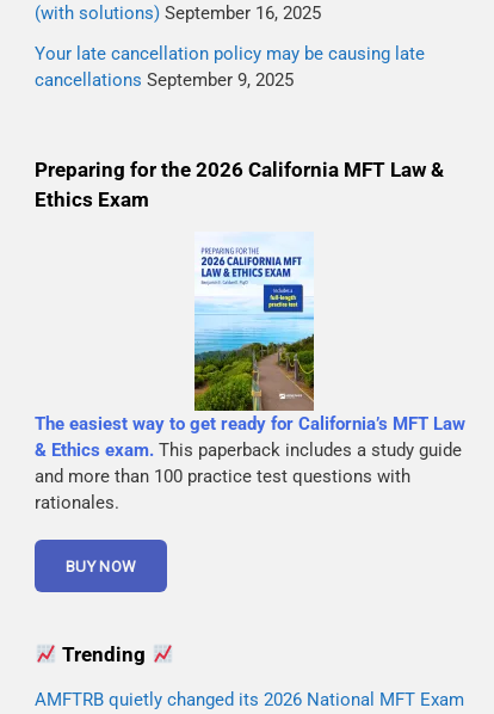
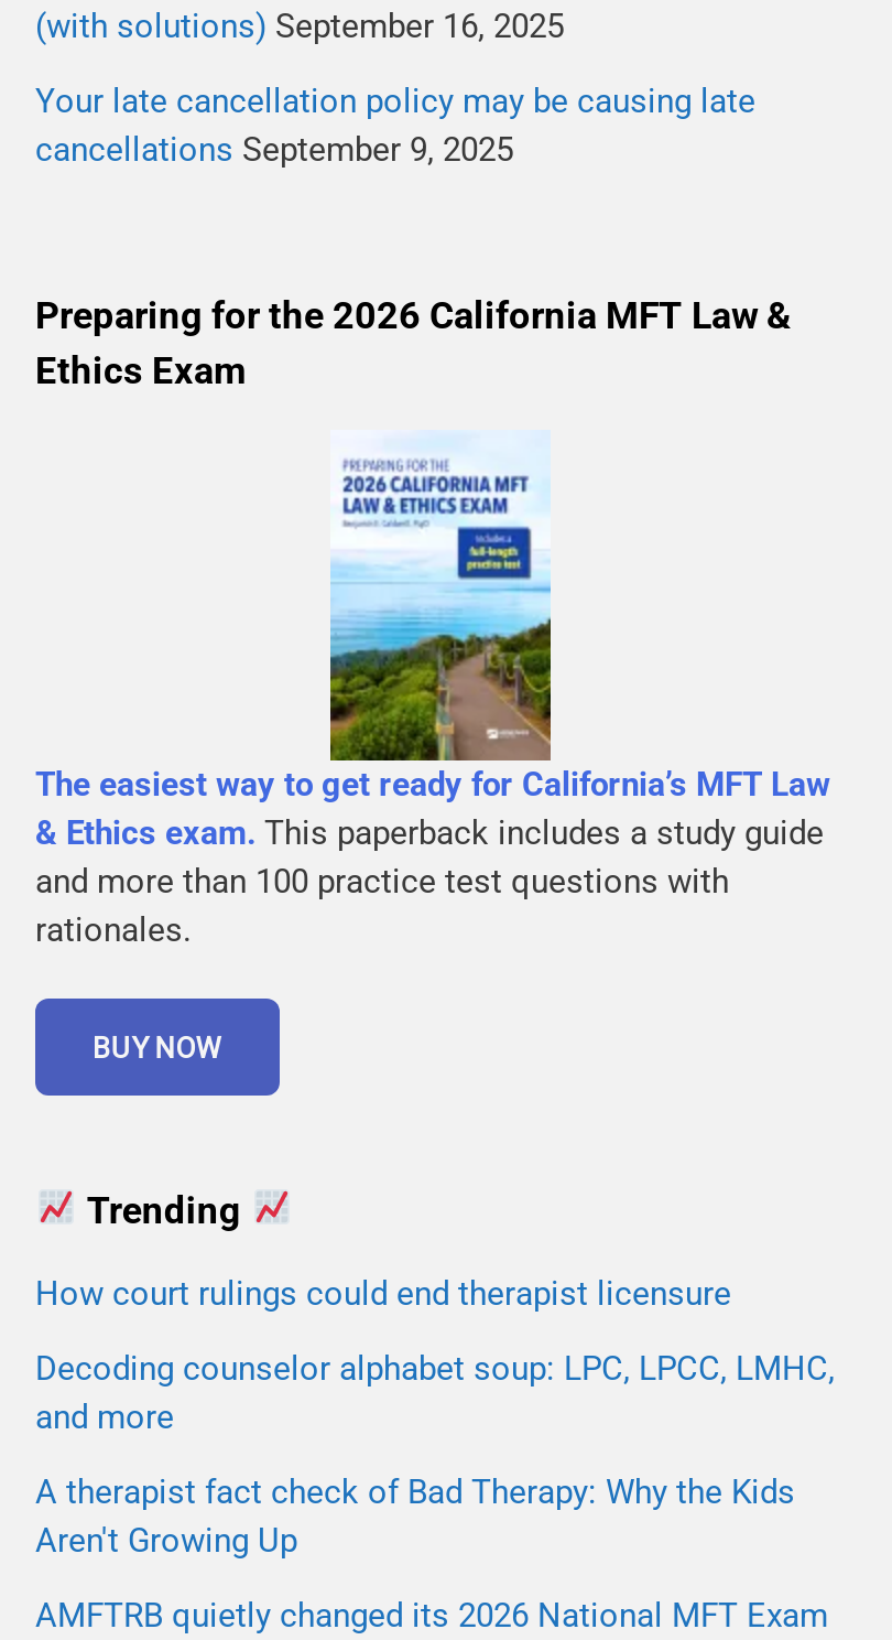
none -> [35,1273,835,1559] How court rulings could end therapist licensure | Decoding counselor alphabet soup: LPC, LPCC, LMHC, | and more | A therapist fact check of Bad Therapy: Why the Kids | Aren't Growing Up

